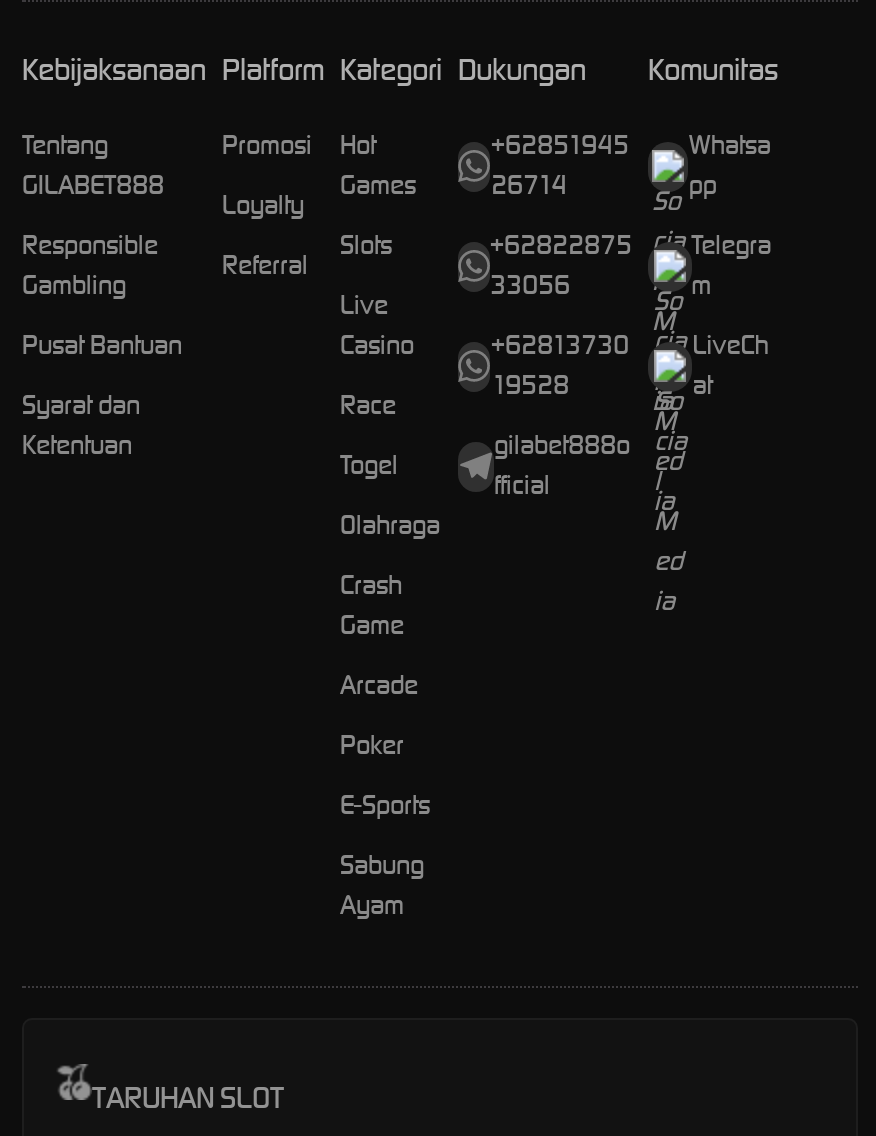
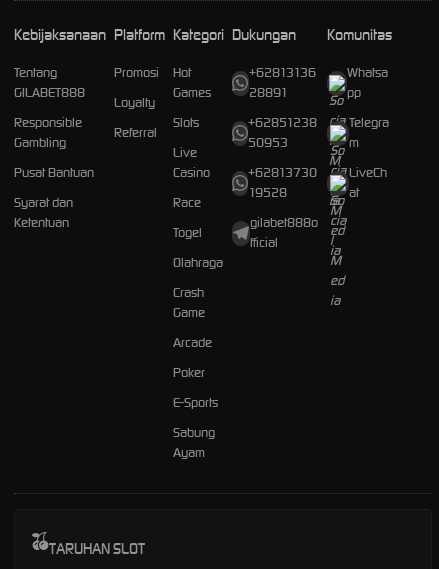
[491,128,771,162] +62851945 Whatsa -> [249,64,388,81] +62813136 Whatsa
[491,168,567,202] 26714 -> [249,84,288,101] 28891
[490,228,771,262] +62822875 Telegra -> [248,114,389,131] +62851238 Telegra
[490,268,570,302] 33056 -> [248,134,288,151] 50953

